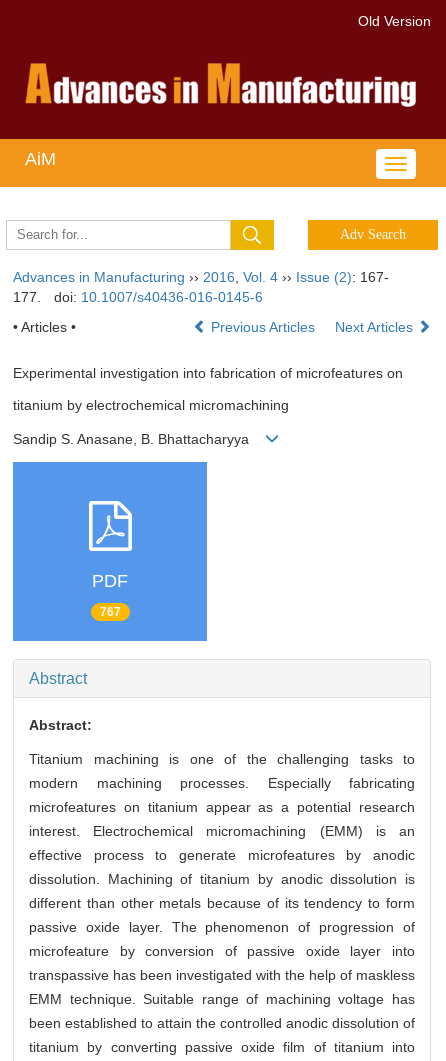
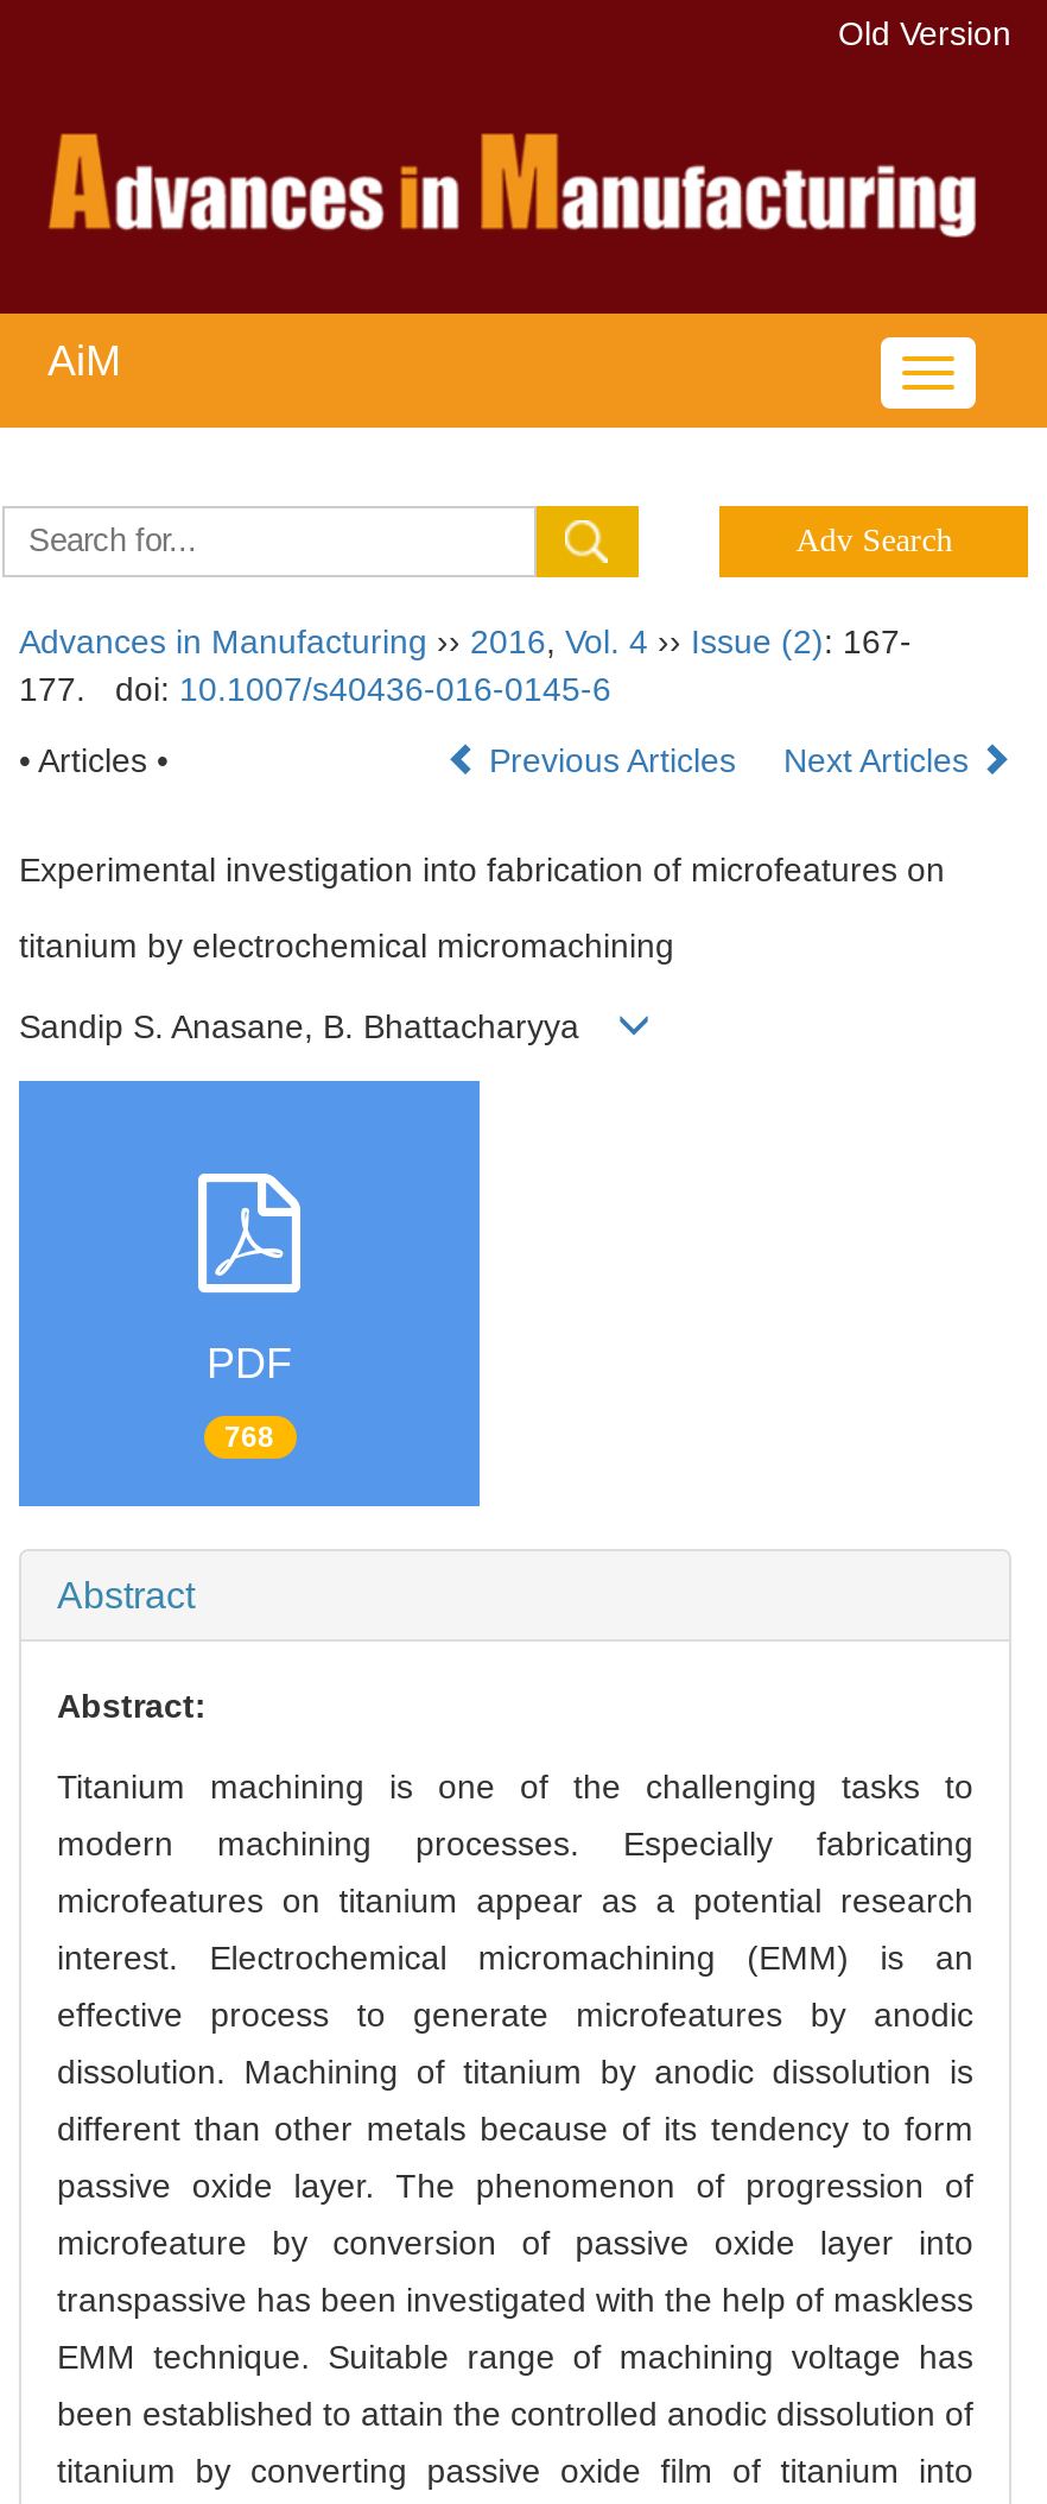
[99,605,120,619] 767 -> [224,1420,274,1453] 768

